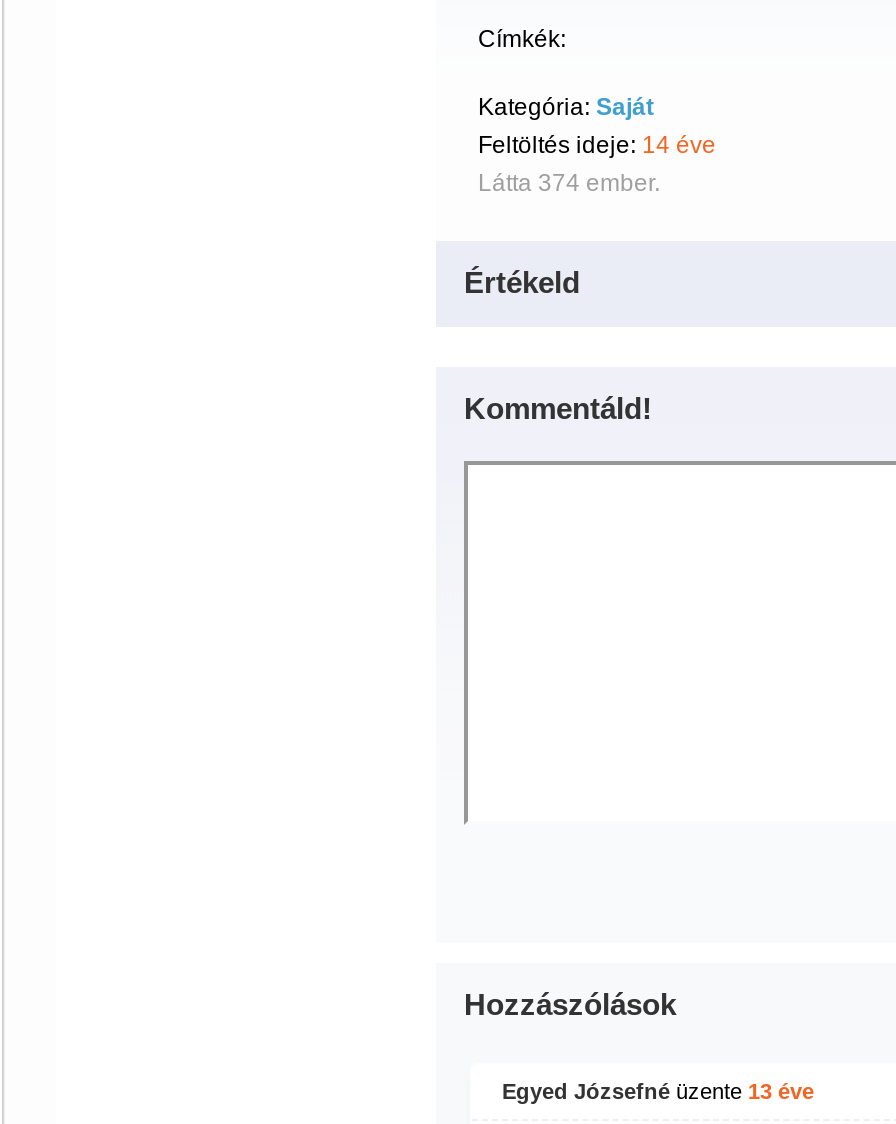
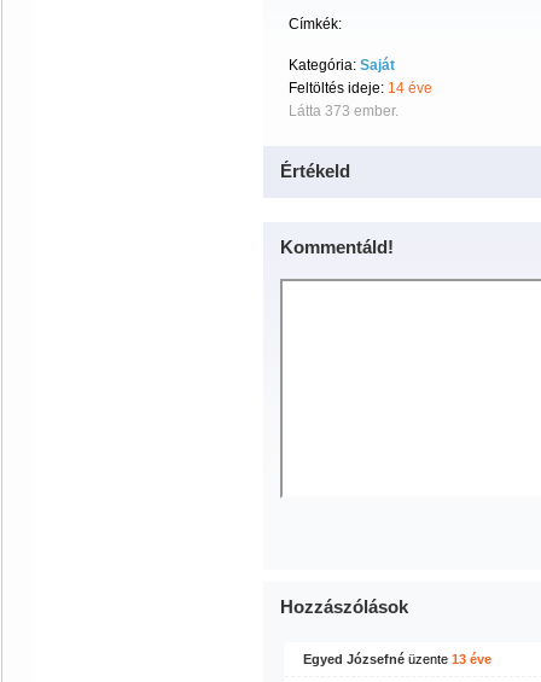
[478,169,660,197] Látta 374 ember. -> [289,103,399,120] Látta 373 ember.

